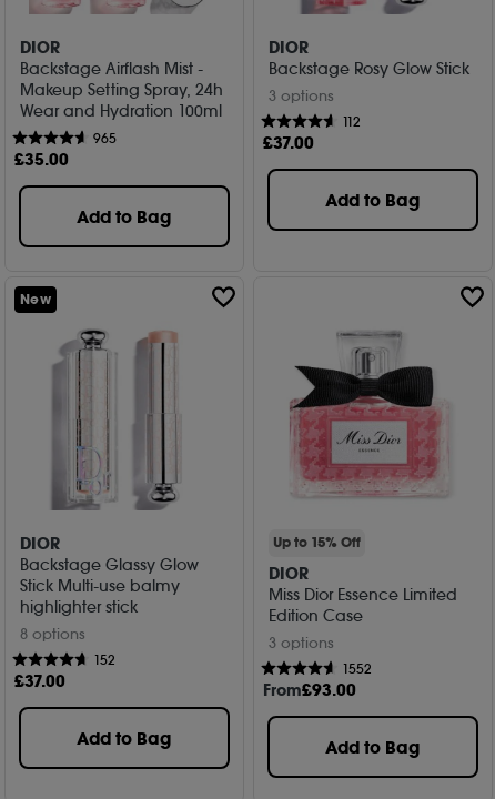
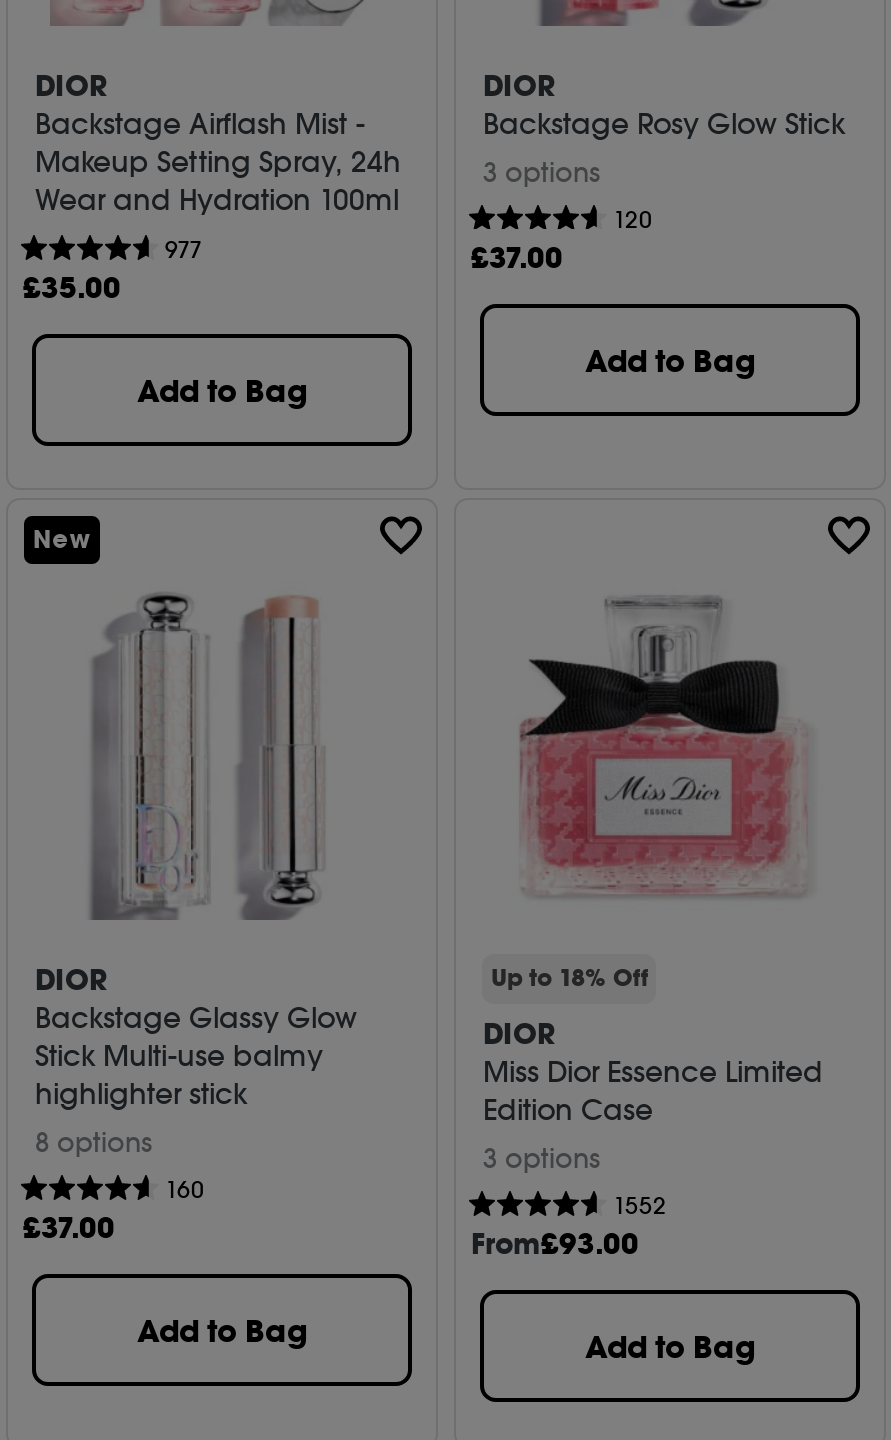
[341,113,360,130] 112 -> [613,204,653,234] 120
[93,129,116,146] 965 -> [165,233,203,263] 977
[274,533,361,551] Up to 15% Off -> [491,961,649,993] Up to 18% Off
[93,652,115,668] 152 -> [165,1174,205,1204] 160

